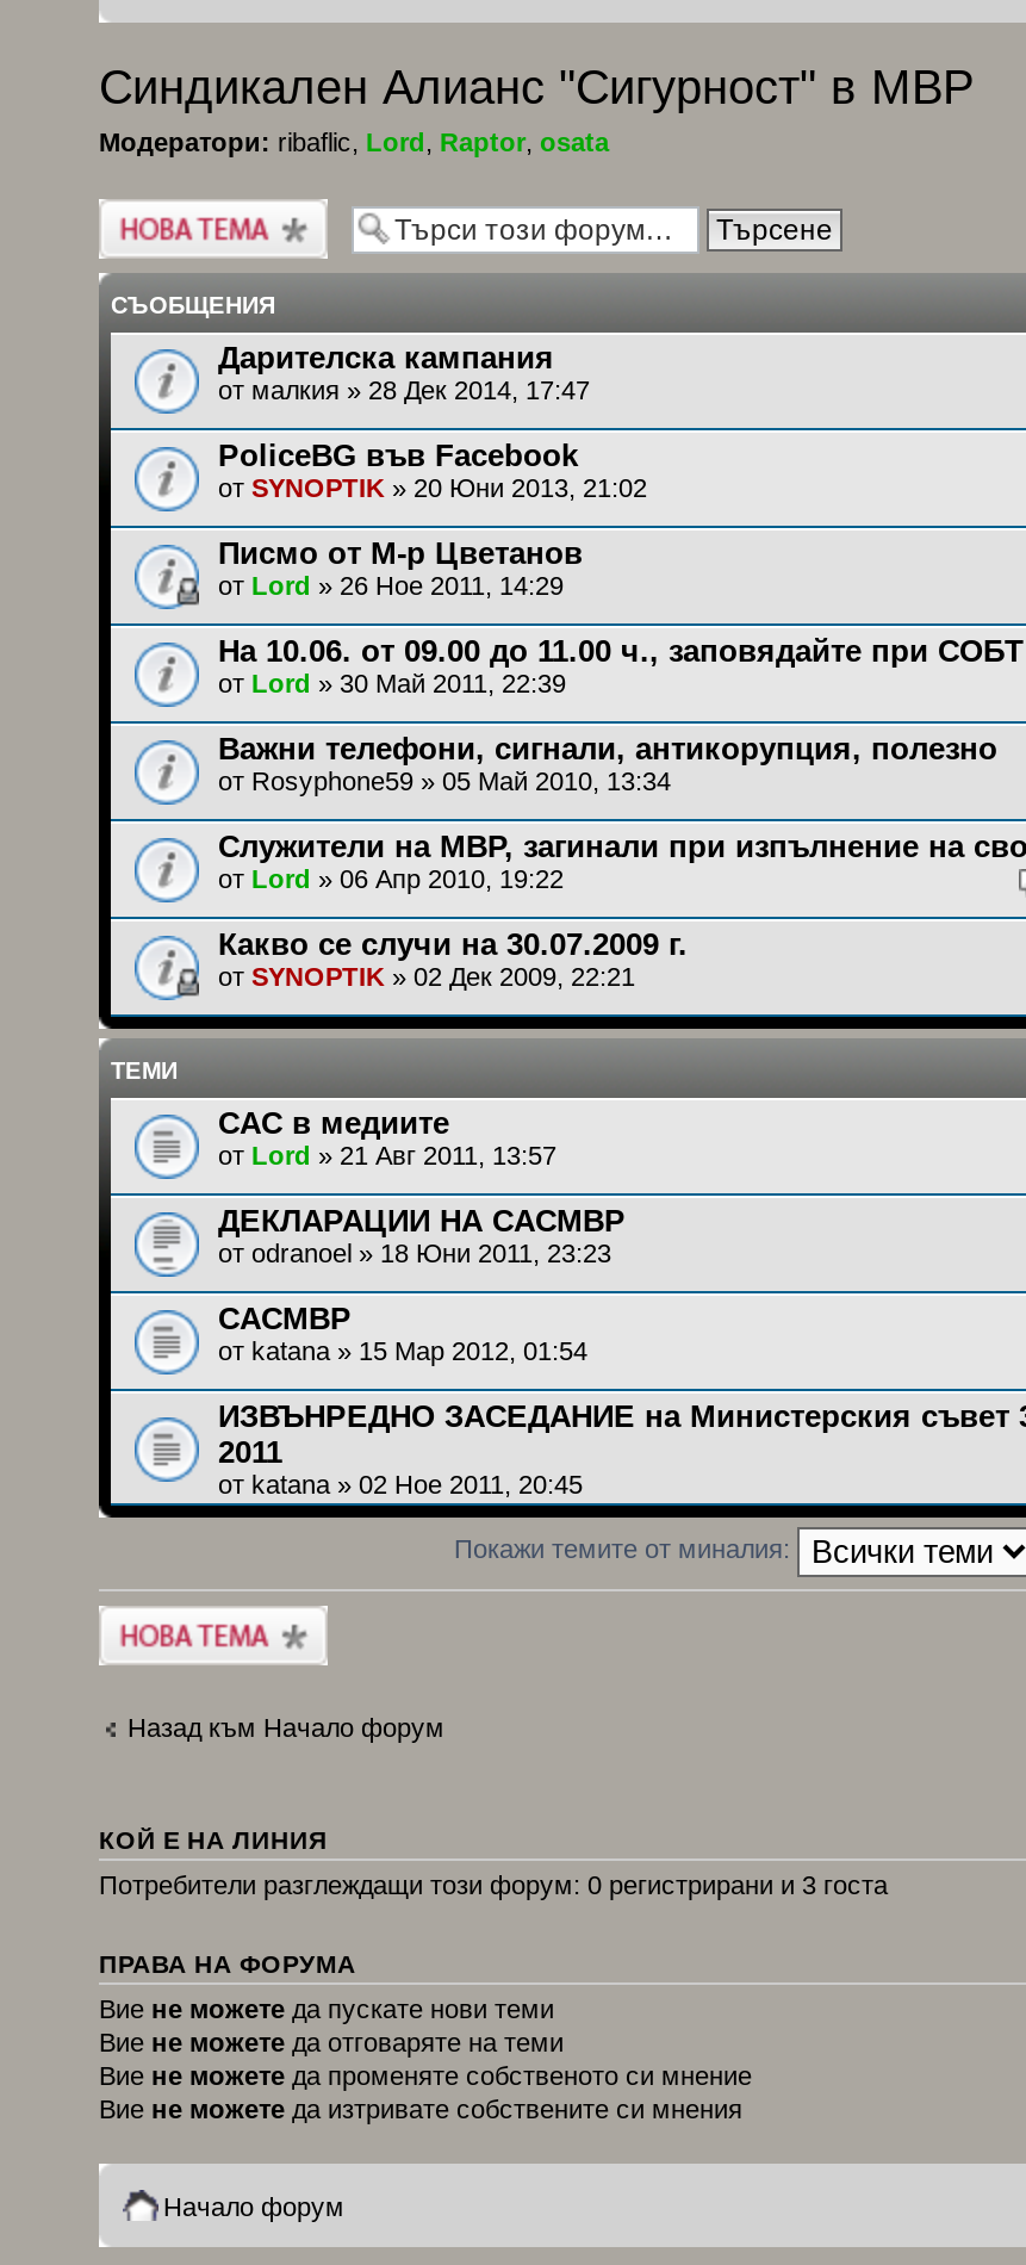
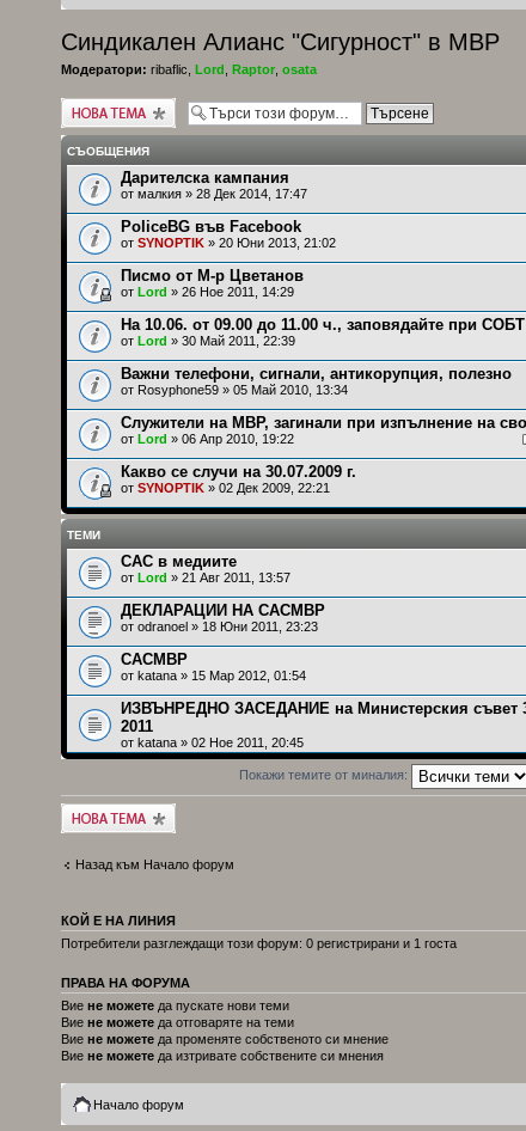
[99,1869,888,1898] Потребители разглеждащи този форум: 0 регистрирани и 3 госта -> [61,936,457,950] Потребители разглеждащи този форум: 0 регистрирани и 1 госта

